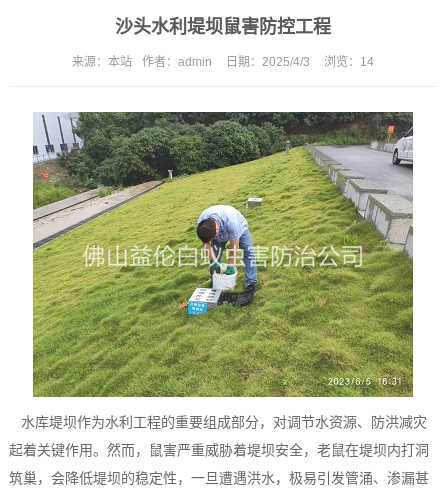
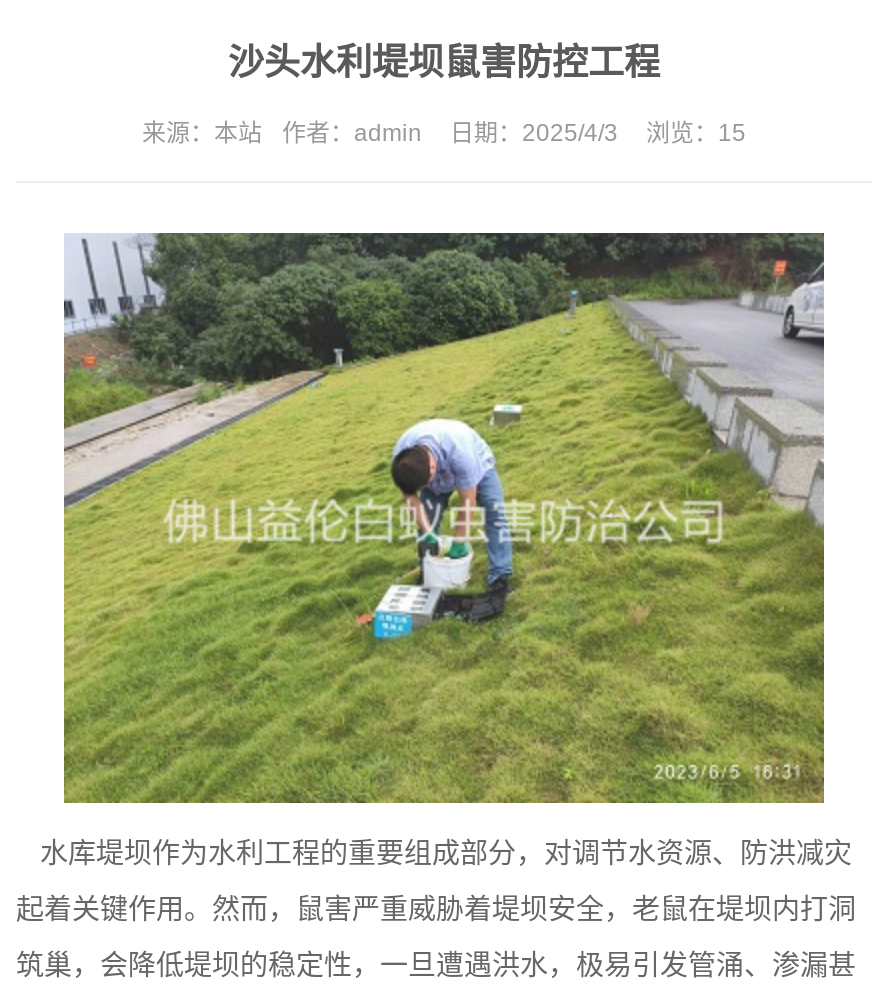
[72,55,374,69] 来源：本站 作者：admin 日期：2025/4/3 浏览：14 -> [142,119,746,147] 来源：本站 作者：admin 日期：2025/4/3 浏览：15

